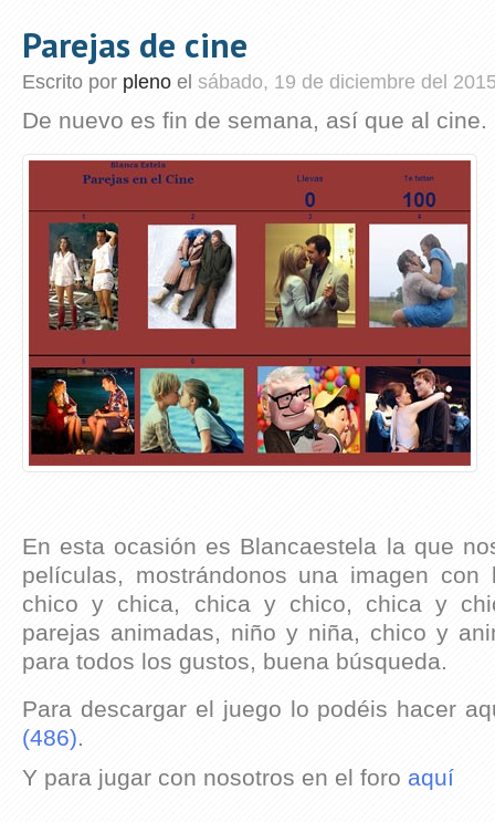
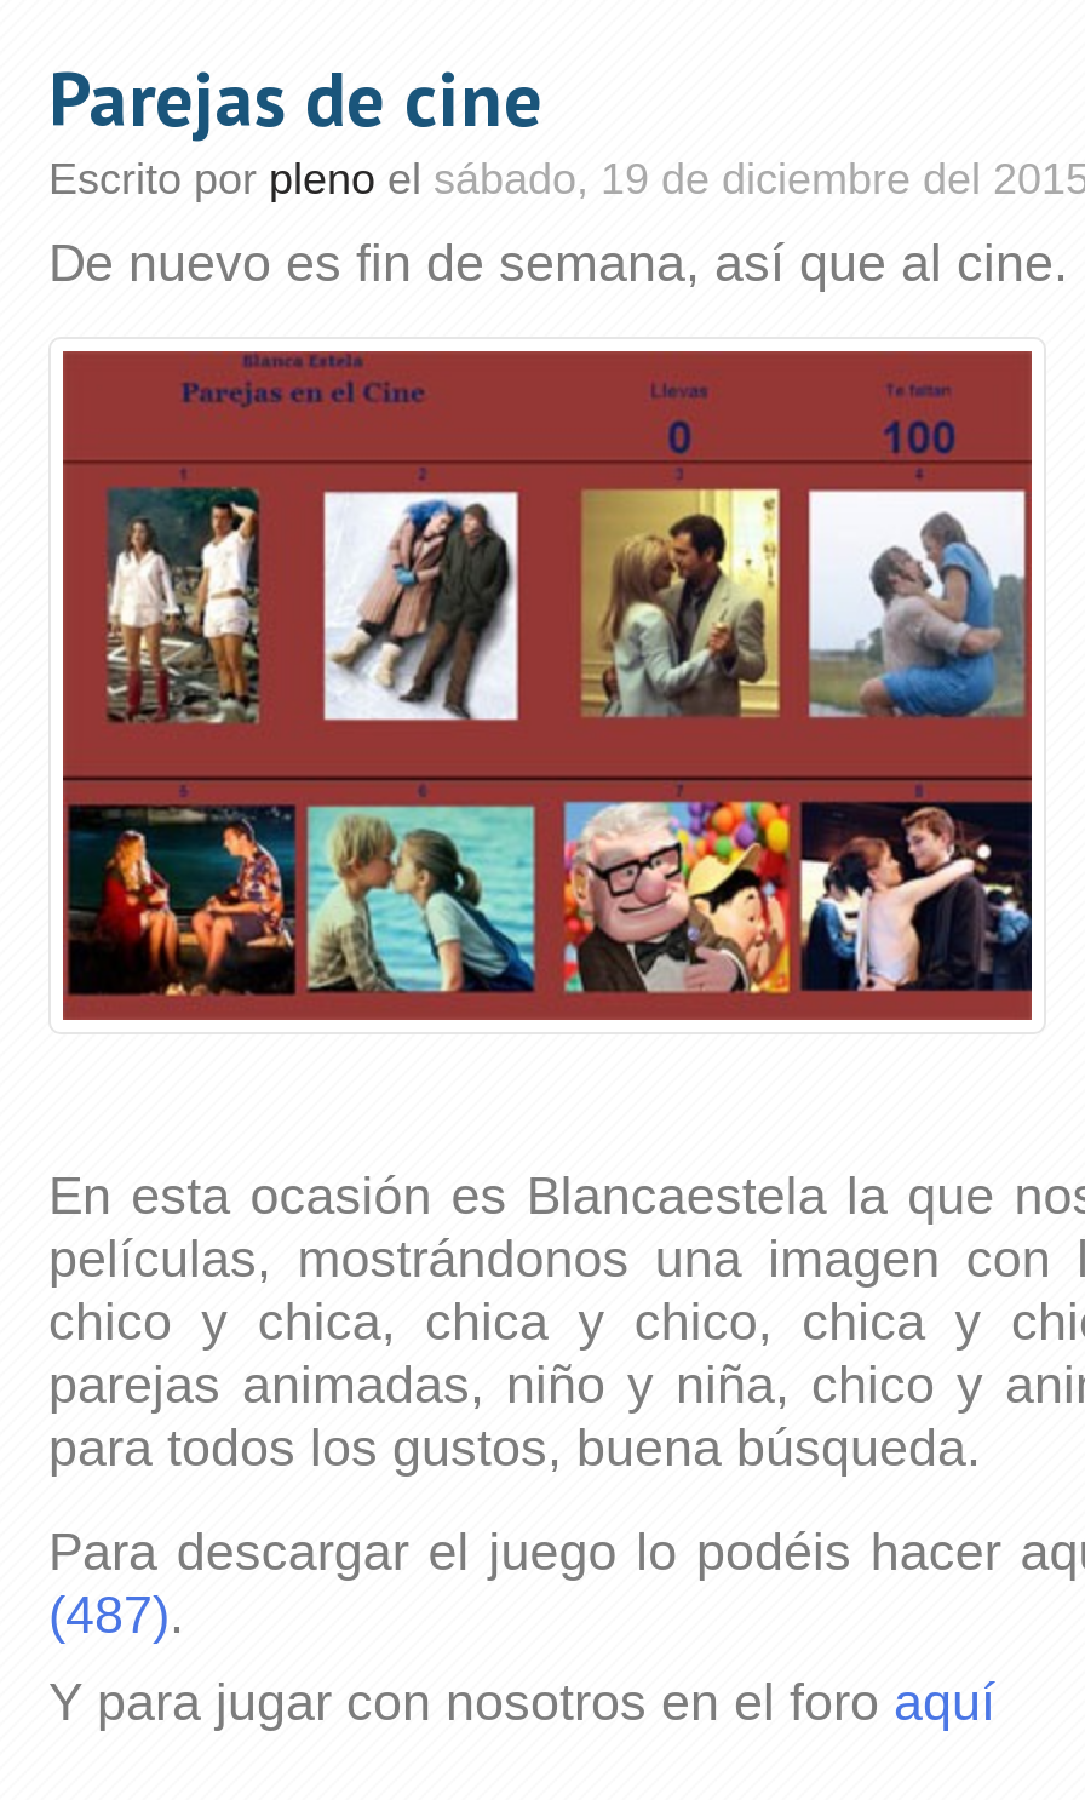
[22,725,84,751] (486). -> [48,1587,184,1645] (487).

